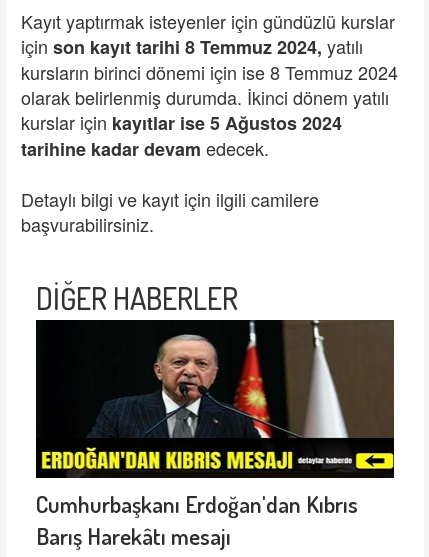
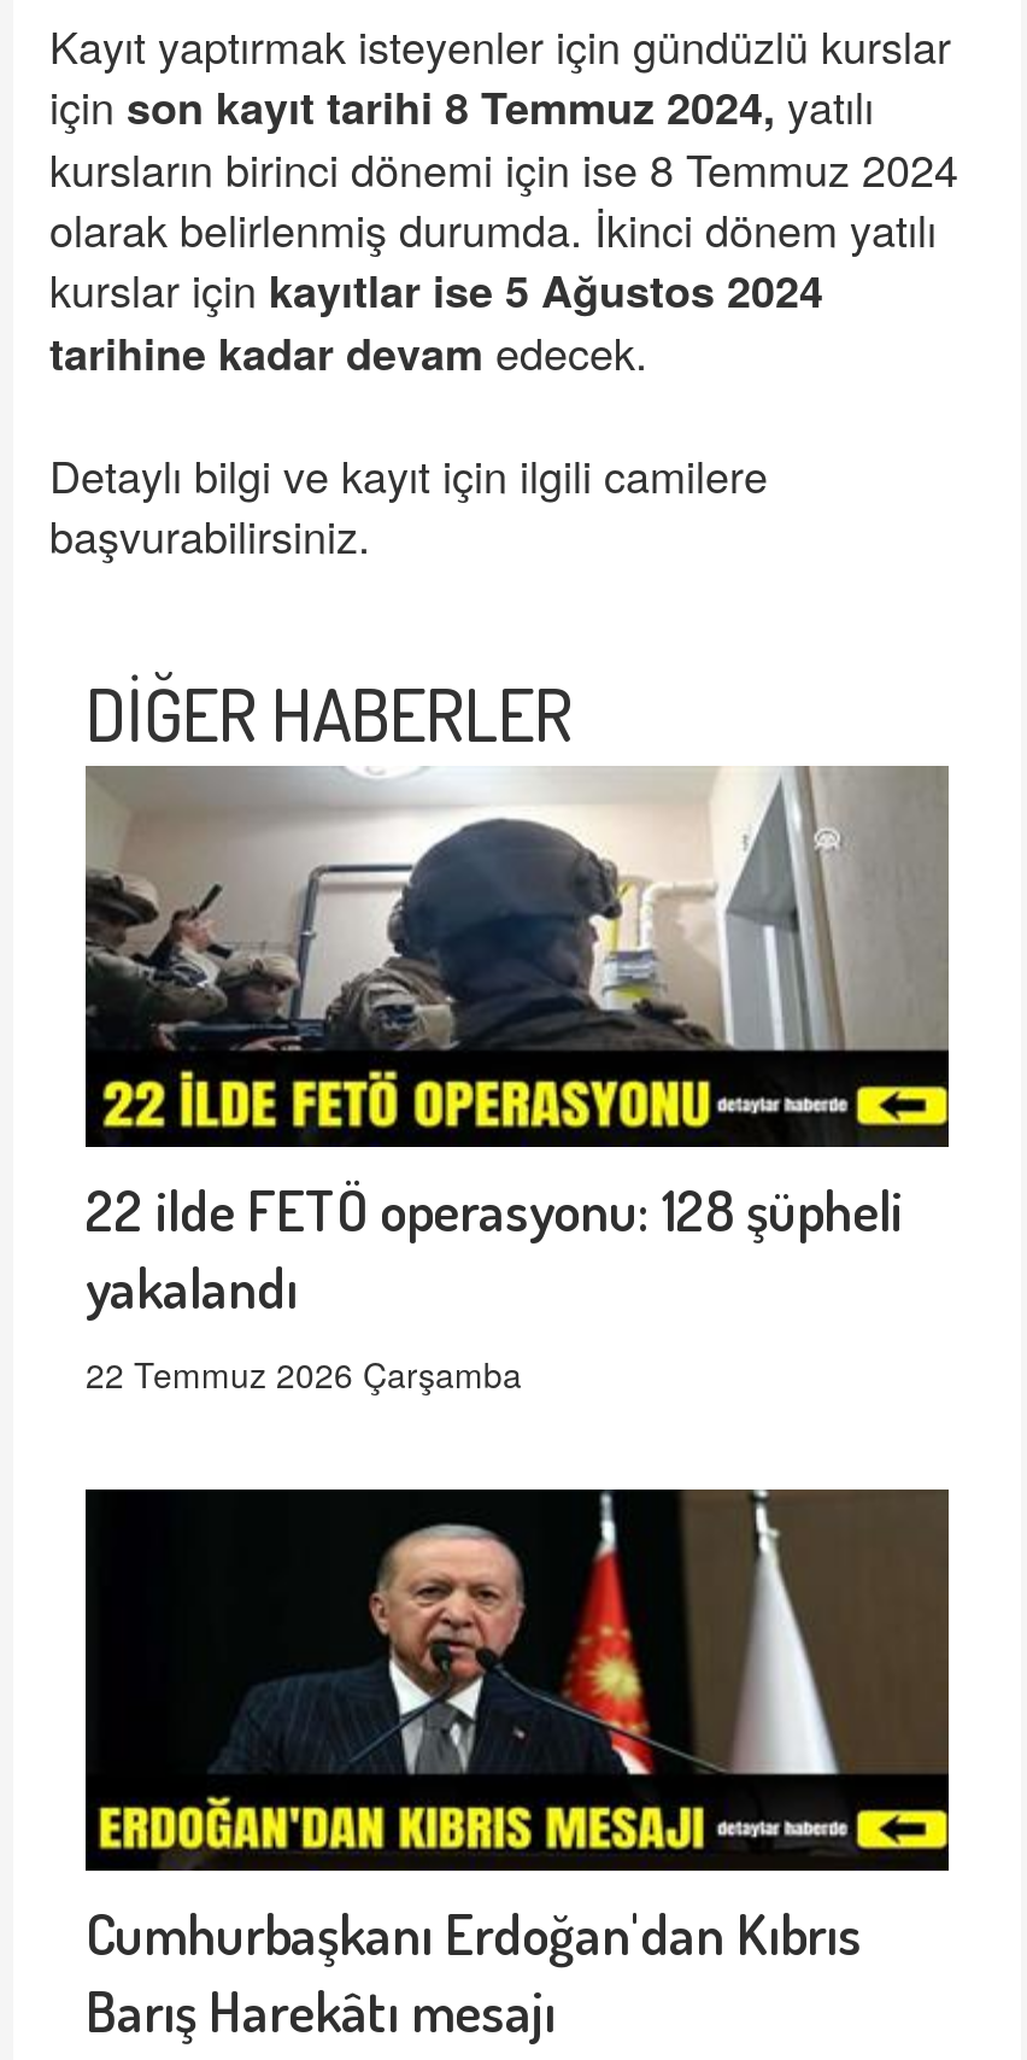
none -> [86,766,949,1397] [image] | 22 ilde FETÖ operasyonu: 128 şüpheli | yakalandı | 22 Temmuz 2026 Çarşamba

